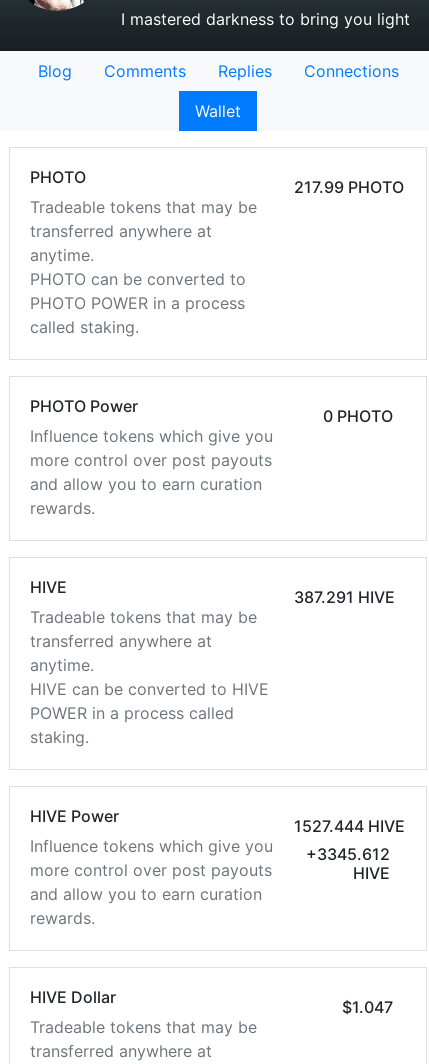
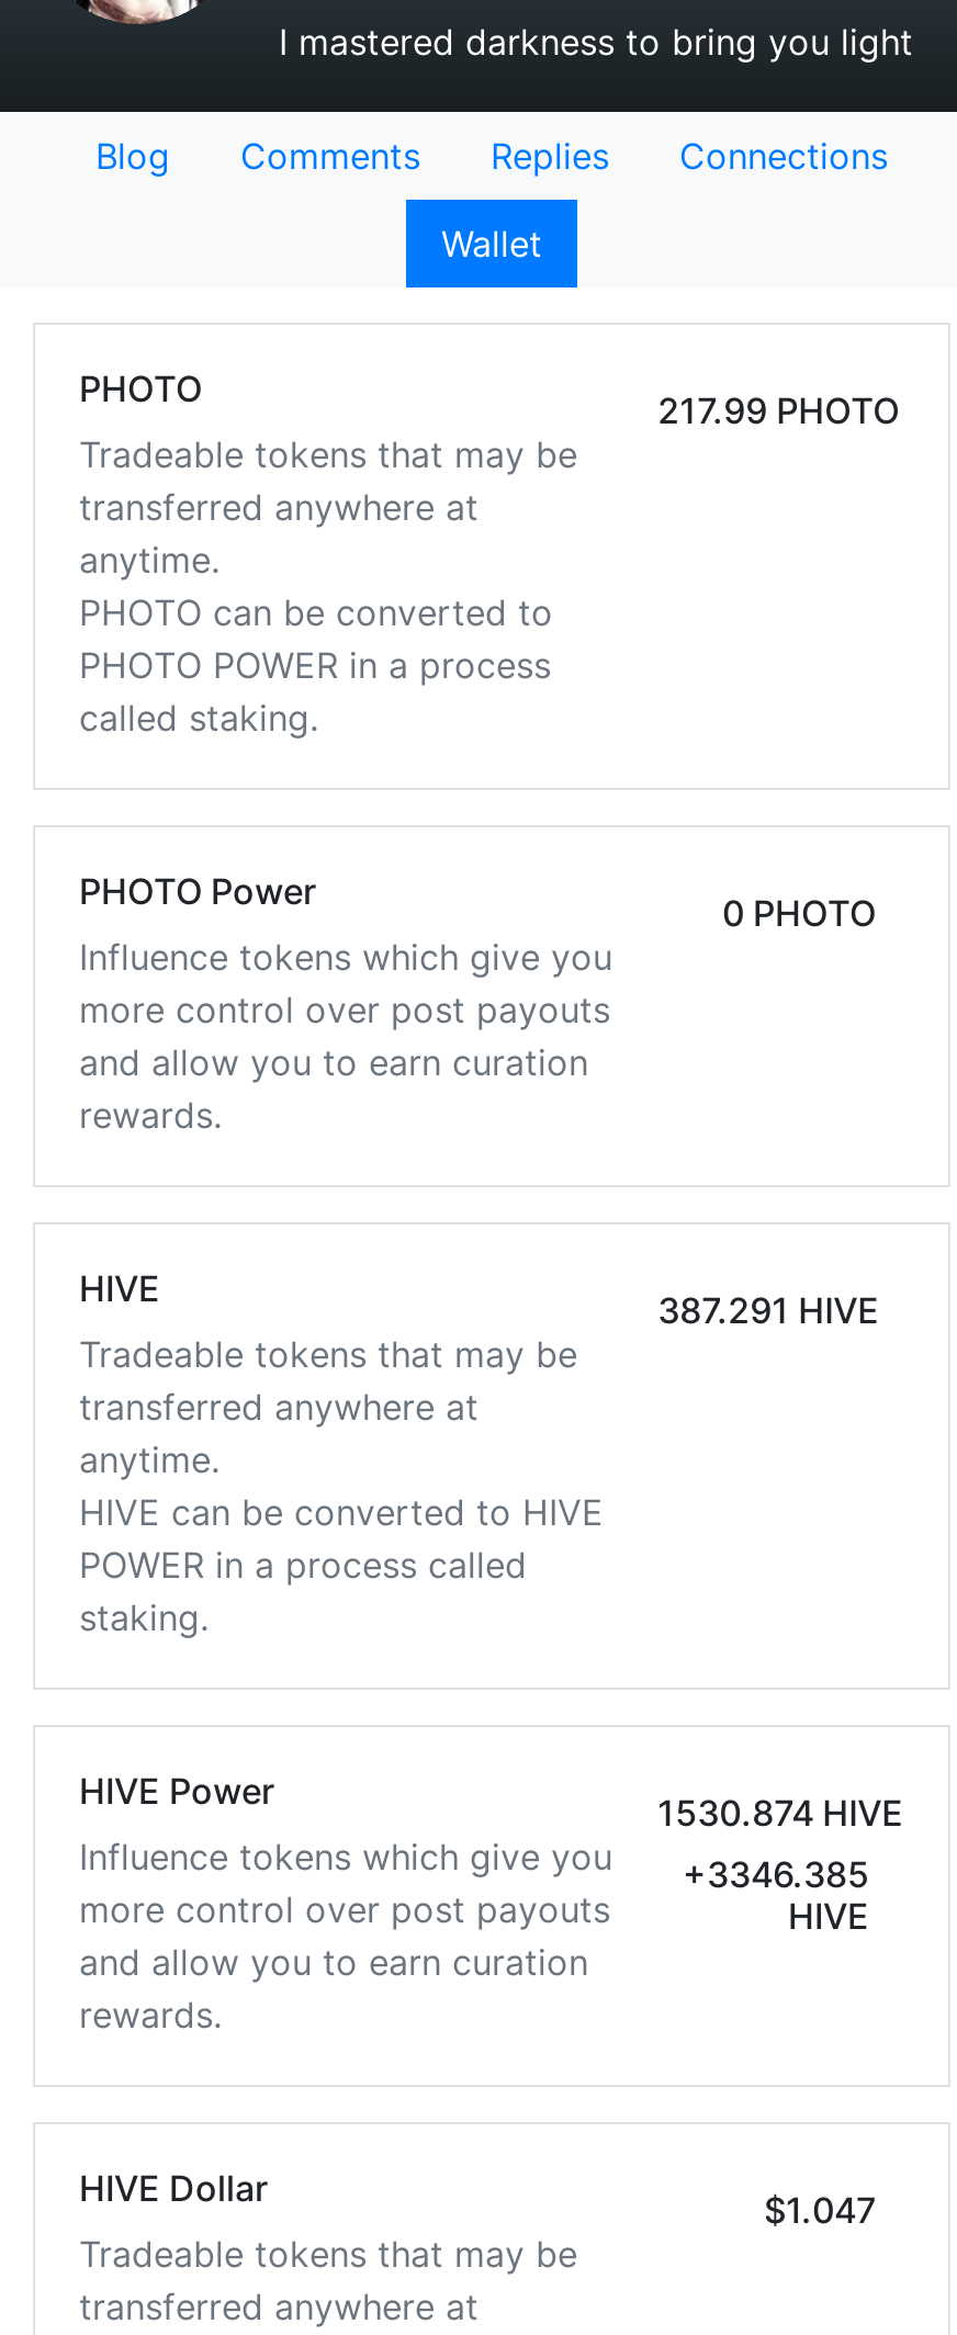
[294,816,405,836] 1527.444 HIVE -> [658,1791,904,1835] 1530.874 HIVE
[30,836,390,864] Influence tokens which give you +3345.612 -> [79,1835,869,1896] Influence tokens which give you +3346.385

